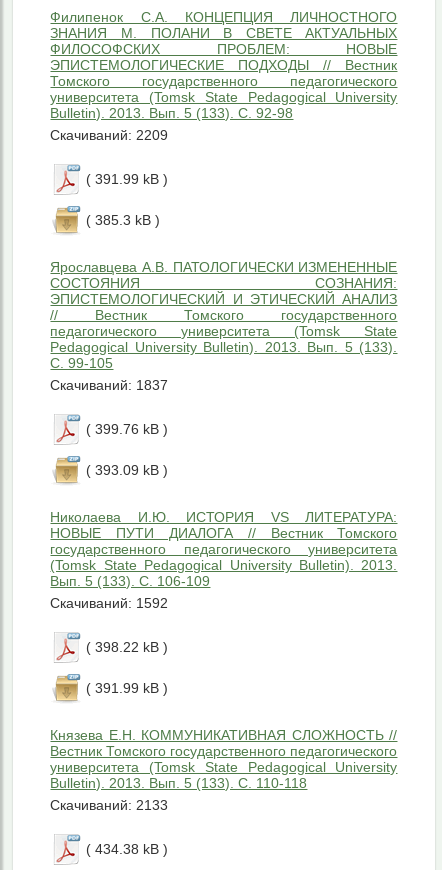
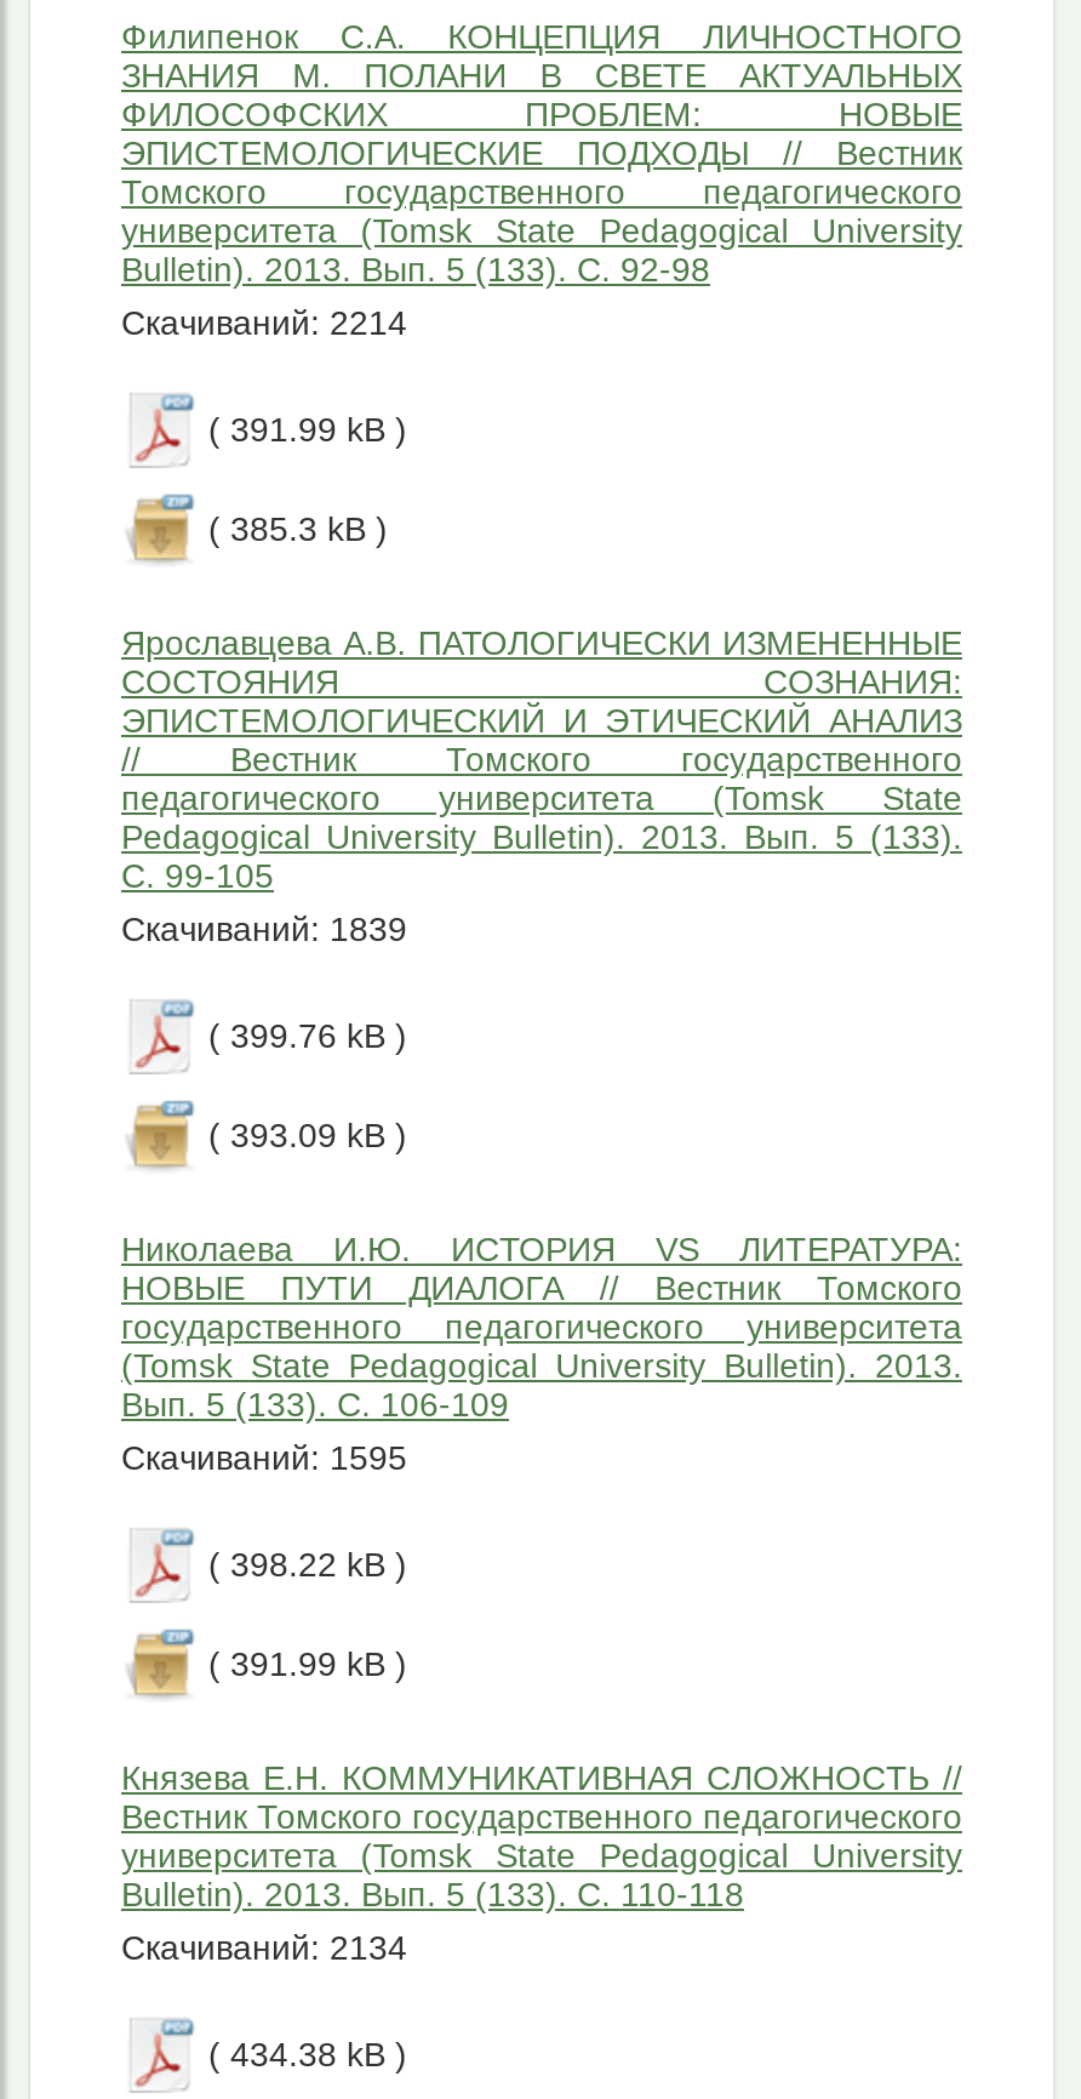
[50,127,168,143] Скачиваний: 2209 -> [121,303,407,342] Скачиваний: 2214
[50,377,168,393] Скачиваний: 1837 -> [121,909,407,948] Скачиваний: 1839
[50,595,168,611] Скачиваний: 1592 -> [121,1438,407,1477] Скачиваний: 1595
[50,797,168,813] Скачиваний: 2133 -> [121,1928,407,1967] Скачиваний: 2134

